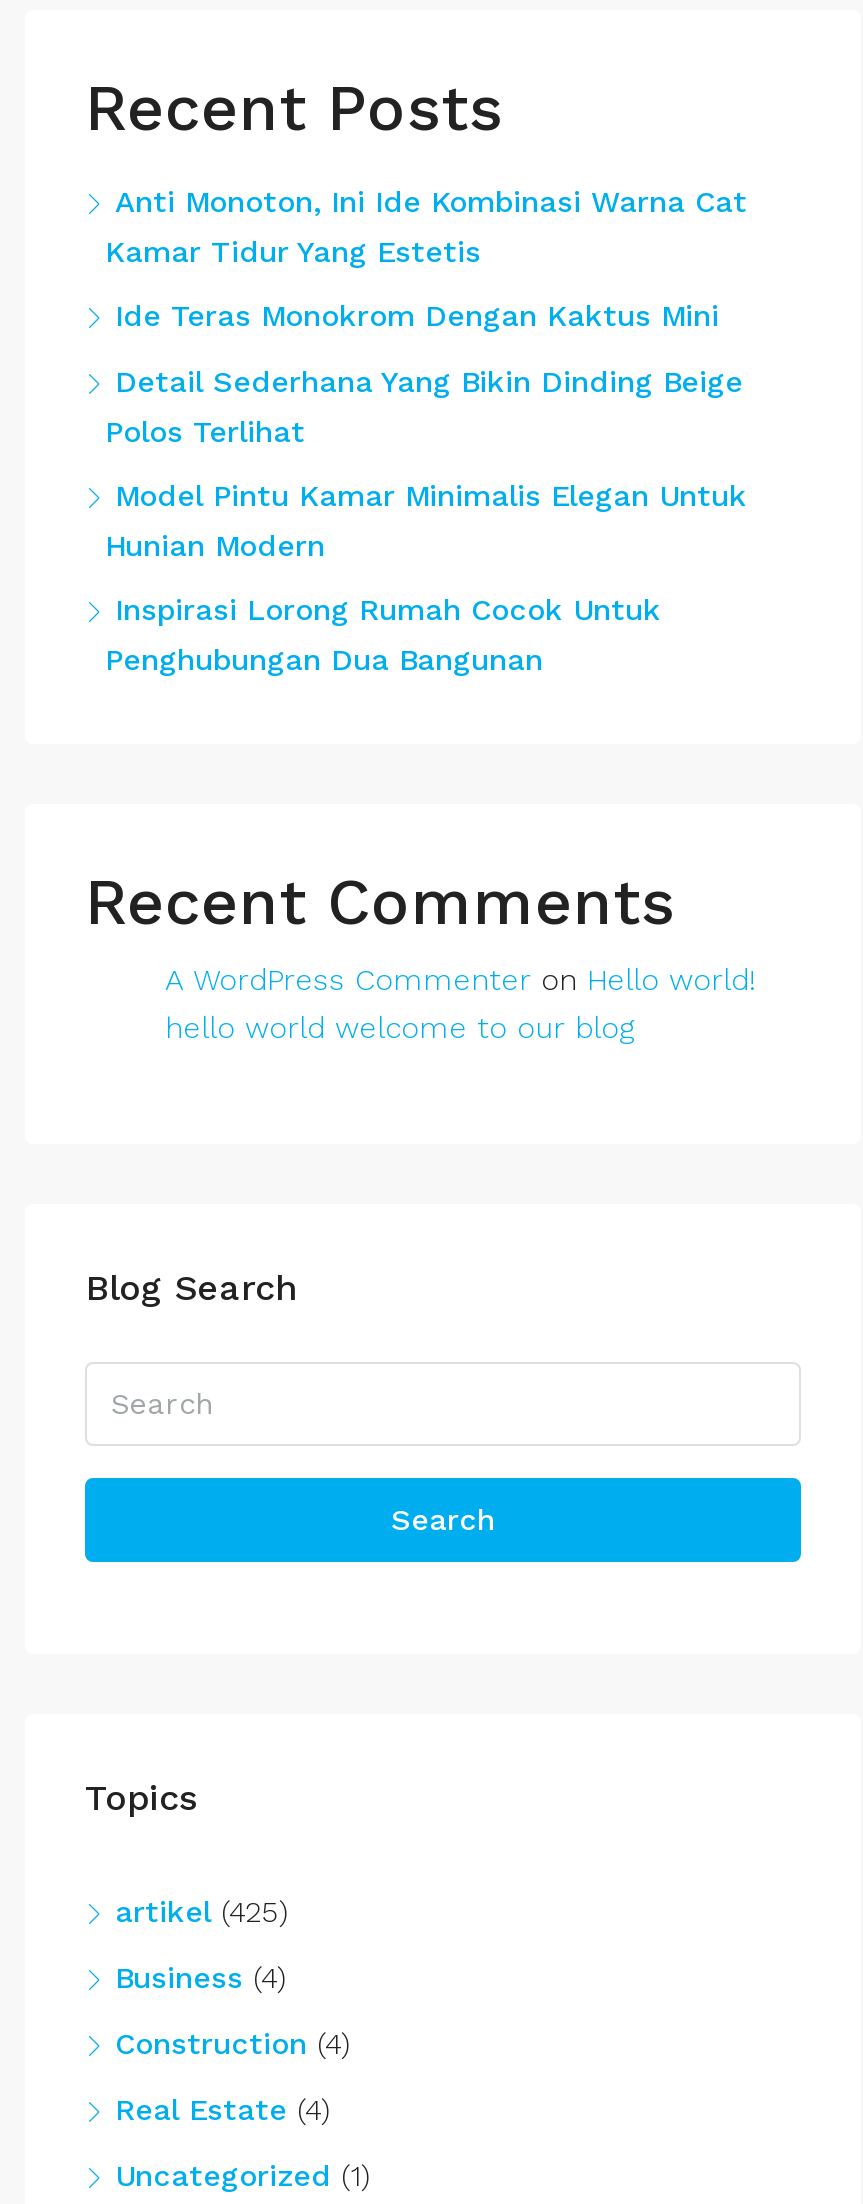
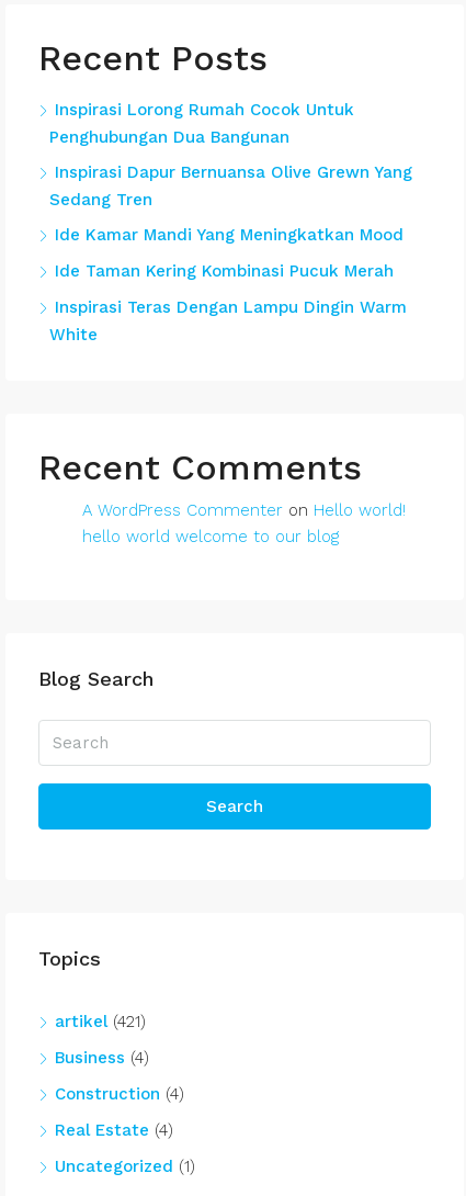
[105,183,747,563] Anti Monoton, Ini Ide Kombinasi Warna Cat | Kamar Tidur Yang Estetis | Ide Teras Monokrom Dengan Kaktus Mini | Detail Sederhana Yang Bikin Dinding Beige | Polos Terlihat | Model Pintu Kamar Minimalis Elegan Untuk | Hunian Modern -> none
moved [105,591,661,677] -> [49,99,354,146]: Inspirasi Lorong Rumah Cocok Untuk | Penghubungan Dua Bangunan
none -> [49,162,412,344] Inspirasi Dapur Bernuansa Olive Grewn Yang | Sedang Tren | Ide Kamar Mandi Yang Meningkatkan Mood | Ide Taman Kering Kombinasi Pucuk Merah | Inspirasi Teras Dengan Lampu Dingin Warm | White
[115,1893,289,1929] artikel (425) -> [55,1011,146,1031] artikel (421)

